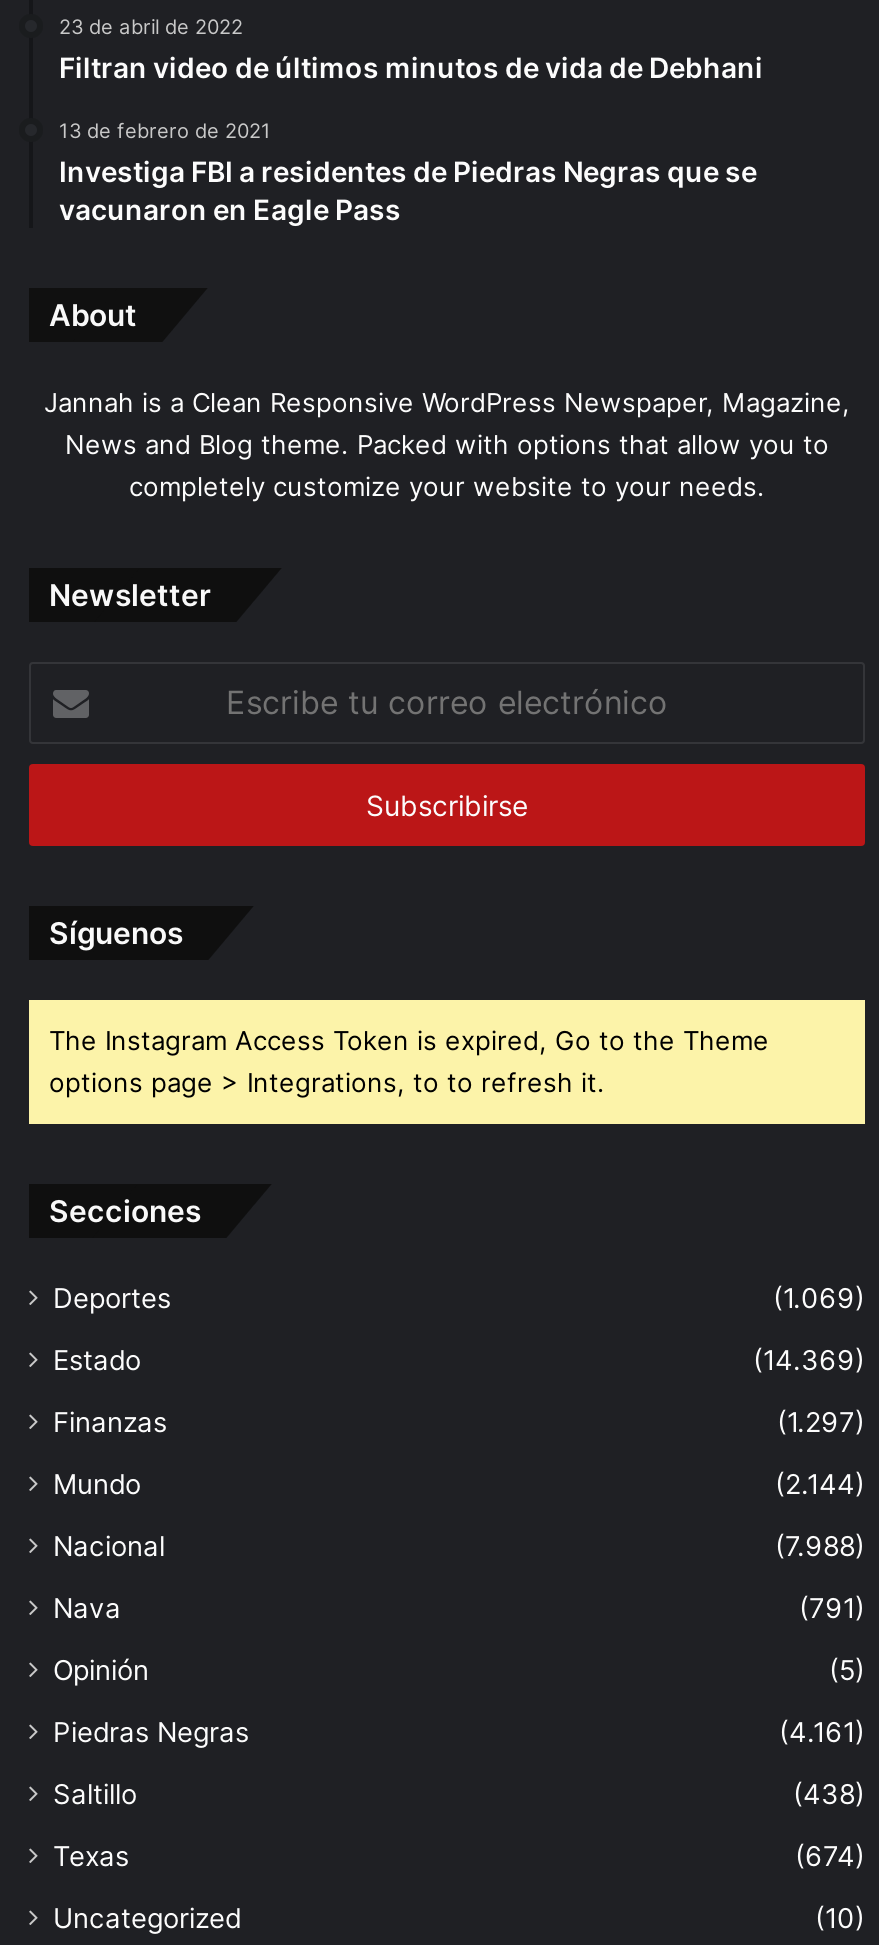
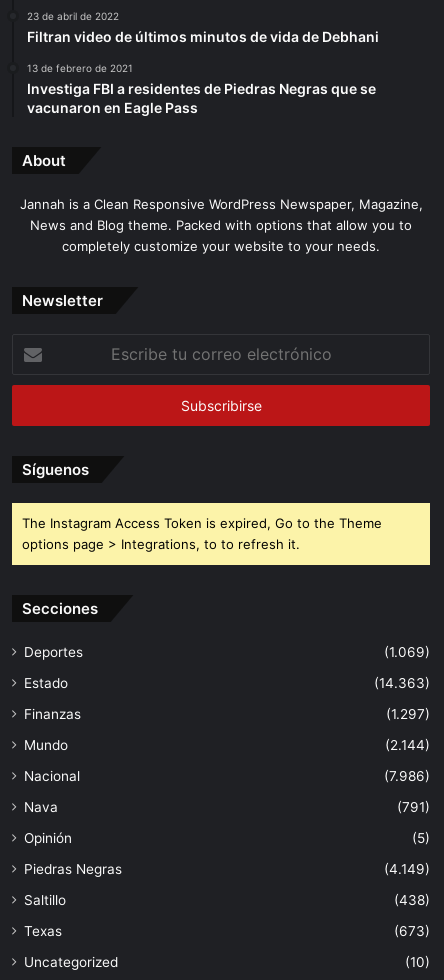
[753,1344,865,1376] (14.369) -> [374,675,430,691] (14.363)
[775,1530,865,1562] (7.988) -> [384,768,430,784] (7.986)
[779,1716,865,1748] (4.161) -> [384,861,430,877] (4.149)
[795,1840,865,1872] (674) -> [394,923,430,939] (673)

